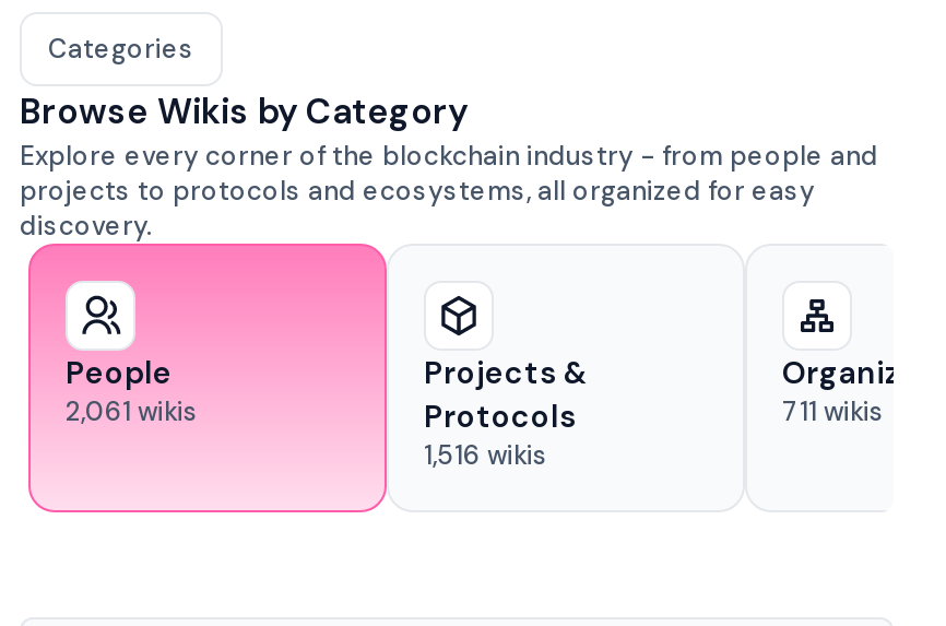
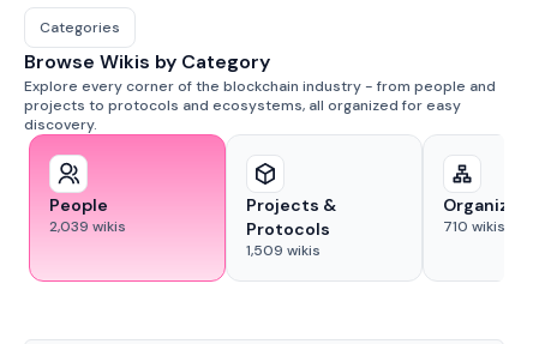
[66,394,199,429] 2,061 wikis -> [49,217,126,236] 2,039 wikis
[782,394,885,429] 711 wikis -> [443,217,505,236] 710 wikis
[424,438,548,473] 1,516 wikis -> [246,241,321,260] 1,509 wikis

